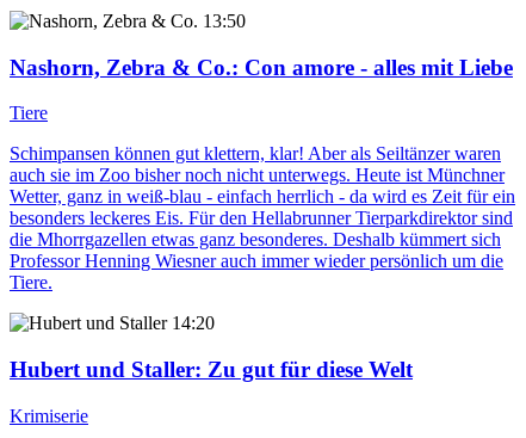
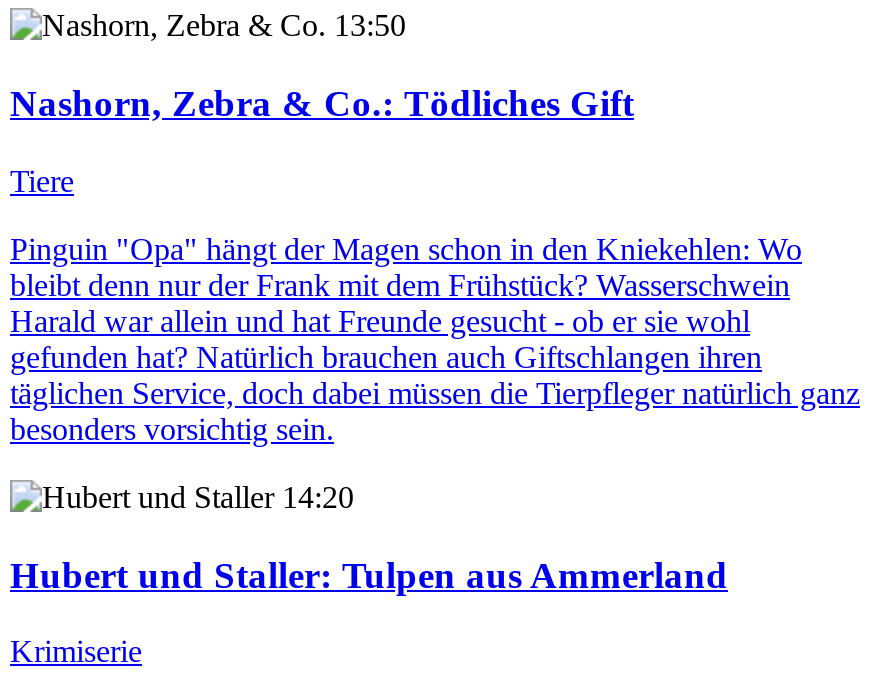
[10,54,513,79] Nashorn, Zebra & Co.: Con amore - alles mit Liebe -> [10,82,634,124] Nashorn, Zebra & Co.: Tödliches Gift
[10,143,515,293] Schimpansen können gut klettern, klar! Aber als Seiltänzer waren | auch sie im Zoo bisher noch nicht unterwegs. Heute ist Münchner | Wetter, ganz in weiß-blau - einfach herrlich - da wird es Zeit für ein | besonders leckeres Eis. Für den Hellabrunner Tierparkdirektor sind | die Mhorrgazellen etwas ganz besonderes. Deshalb kümmert sich | Professor Henning Wiesner auch immer wieder persönlich um die | Tiere. -> [10,231,860,445] Pinguin "Opa" hängt der Magen schon in den Kniekehlen: Wo | bleibt denn nur der Frank mit dem Frühstück? Wasserschwein | Harald war allein und hat Freunde gesucht - ob er sie wohl | gefunden hat? Natürlich brauchen auch Giftschlangen ihren | täglichen Service, doch dabei müssen die Tierpfleger natürlich ganz | besonders vorsichtig sein.
[10,357,413,382] Hubert und Staller: Zu gut für diese Welt -> [10,553,728,595] Hubert und Staller: Tulpen aus Ammerland

